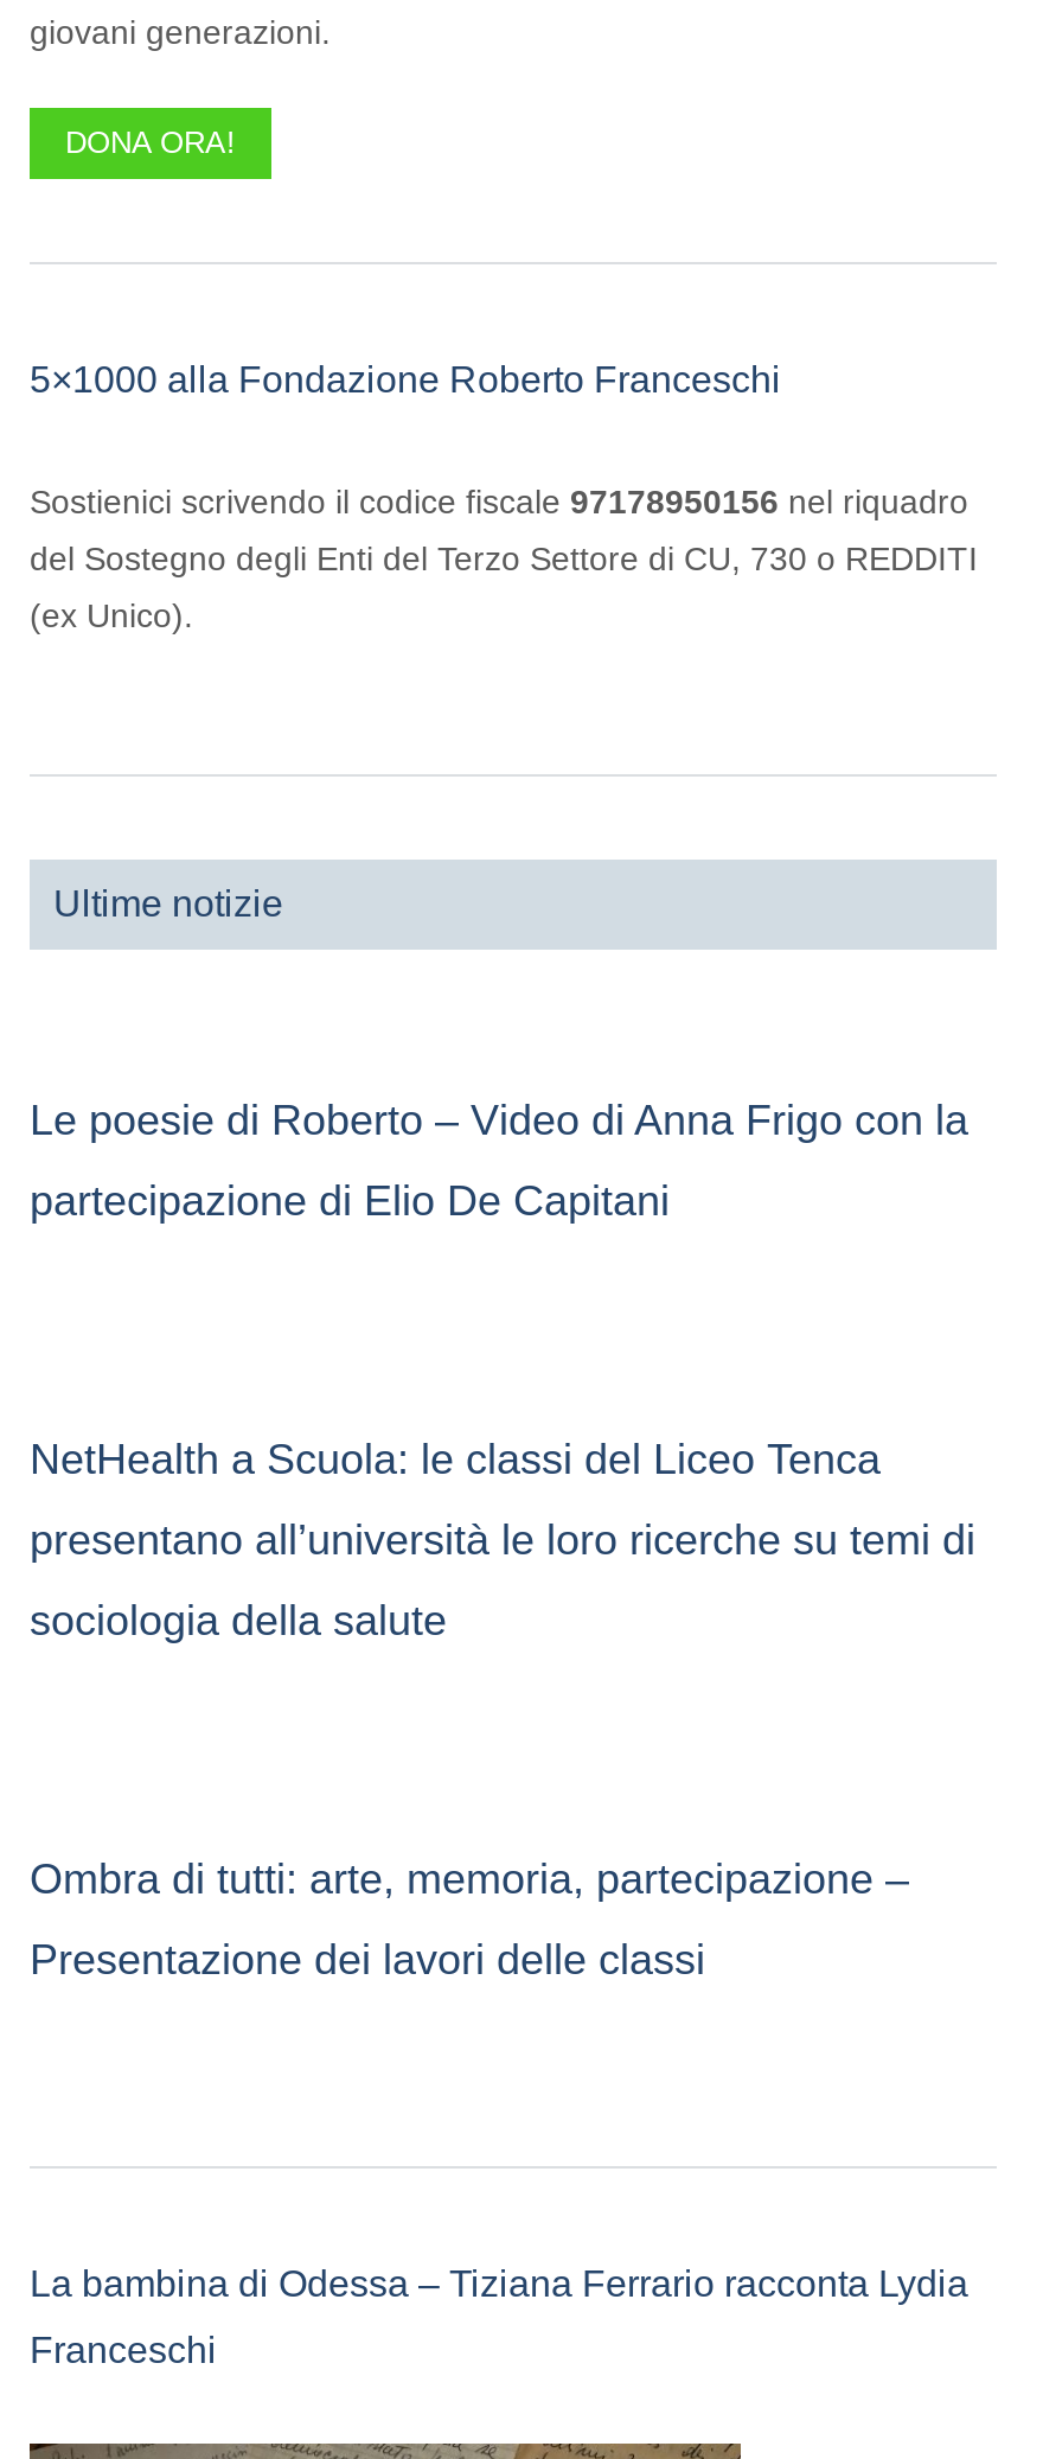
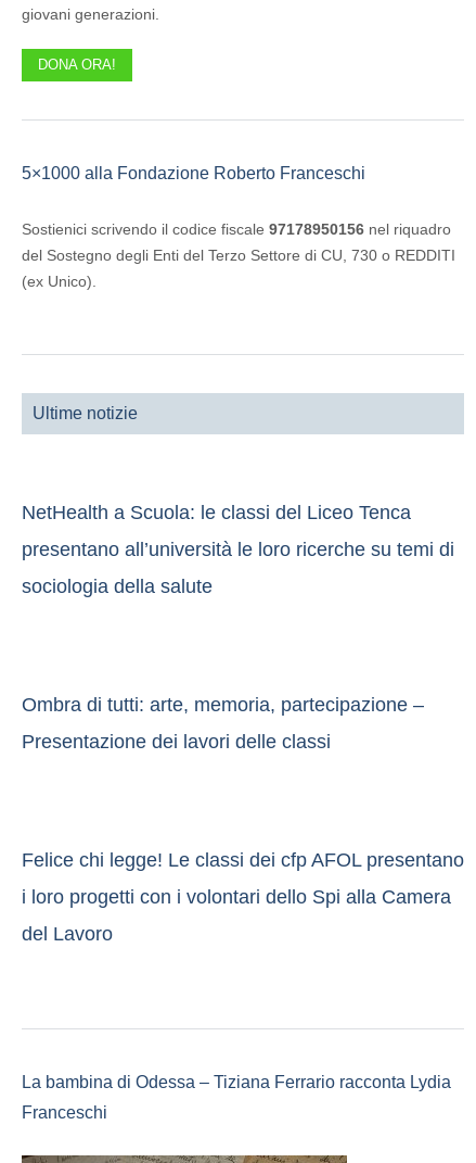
[30,1096,968,1224] Le poesie di Roberto – Video di Anna Frigo con la | partecipazione di Elio De Capitani -> none
moved [30,1435,975,1983] -> [22,502,454,753]: NetHealth a Scuola: le classi del Liceo Tenca | presentano all’università le loro ricerche su temi di | sociologia della salute | Ombra di tutti: arte, memoria, partecipazione – | Presentazione dei lavori delle classi
none -> [22,849,464,945] Felice chi legge! Le classi dei cfp AFOL presentano | i loro progetti con i volontari dello Spi alla Camera | del Lavoro

